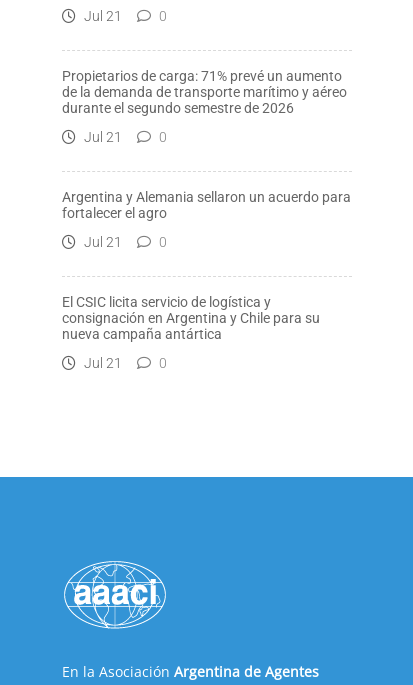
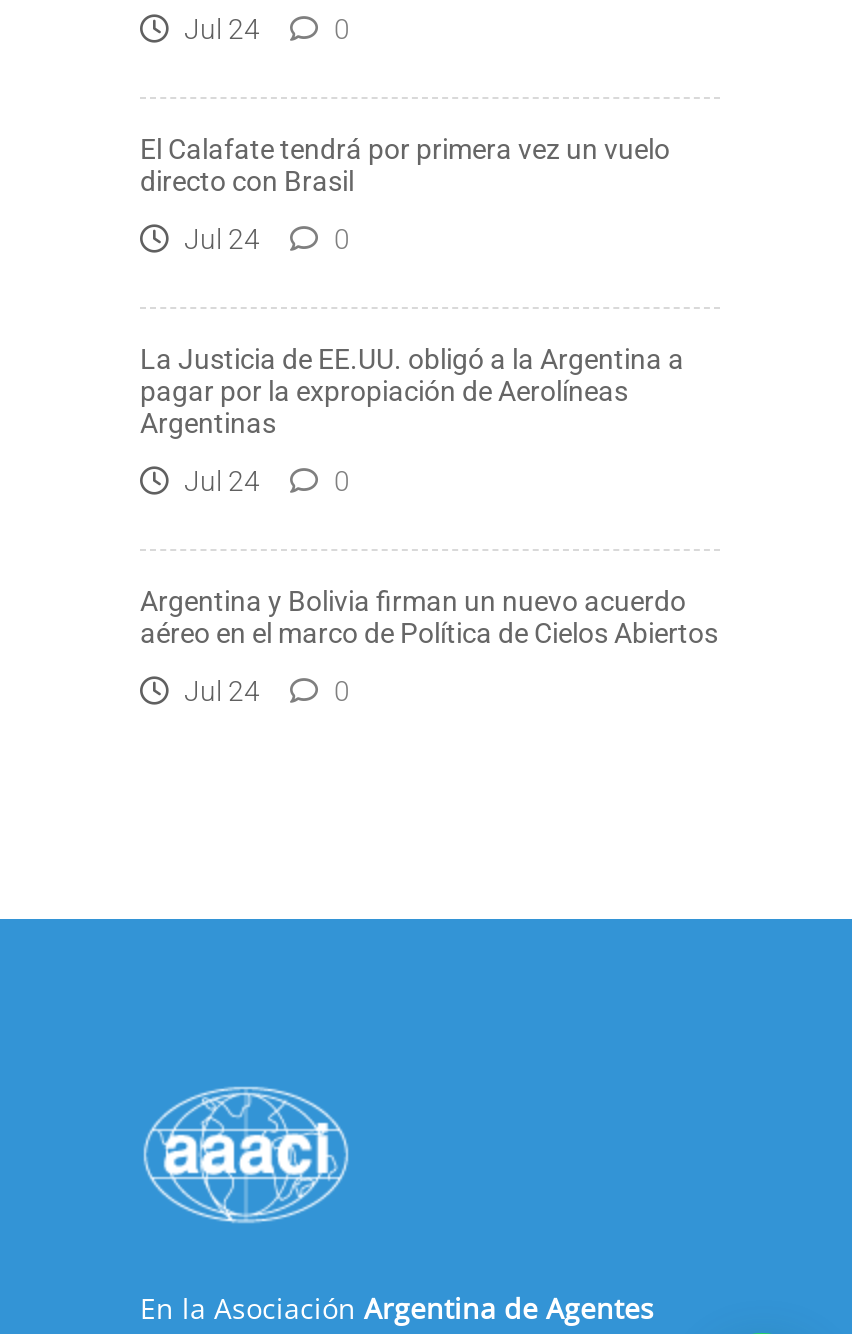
[81,8,122,24] Jul 21 -> [178,12,260,44] Jul 24
[62,68,347,116] Propietarios de carga: 71% prevé un aumento | de la demanda de transporte marítimo y aéreo | durante el segundo semestre de 2026 -> [140,132,670,196] El Calafate tendrá por primera vez un vuelo | directo con Brasil
[81,129,122,145] Jul 21 -> [178,222,260,254] Jul 24
[62,189,351,221] Argentina y Alemania sellaron un acuerdo para | fortalecer el agro -> [140,342,684,438] La Justicia de EE.UU. obligó a la Argentina a | pagar por la expropiación de Aerolíneas | Argentinas
[81,234,122,250] Jul 21 -> [178,464,260,496] Jul 24
[62,294,320,342] El CSIC licita servicio de logística y | consignación en Argentina y Chile para su | nueva campaña antártica -> [140,584,718,648] Argentina y Bolivia firman un nuevo acuerdo | aéreo en el marco de Política de Cielos Abiertos
[81,355,122,371] Jul 21 -> [178,674,260,706] Jul 24

